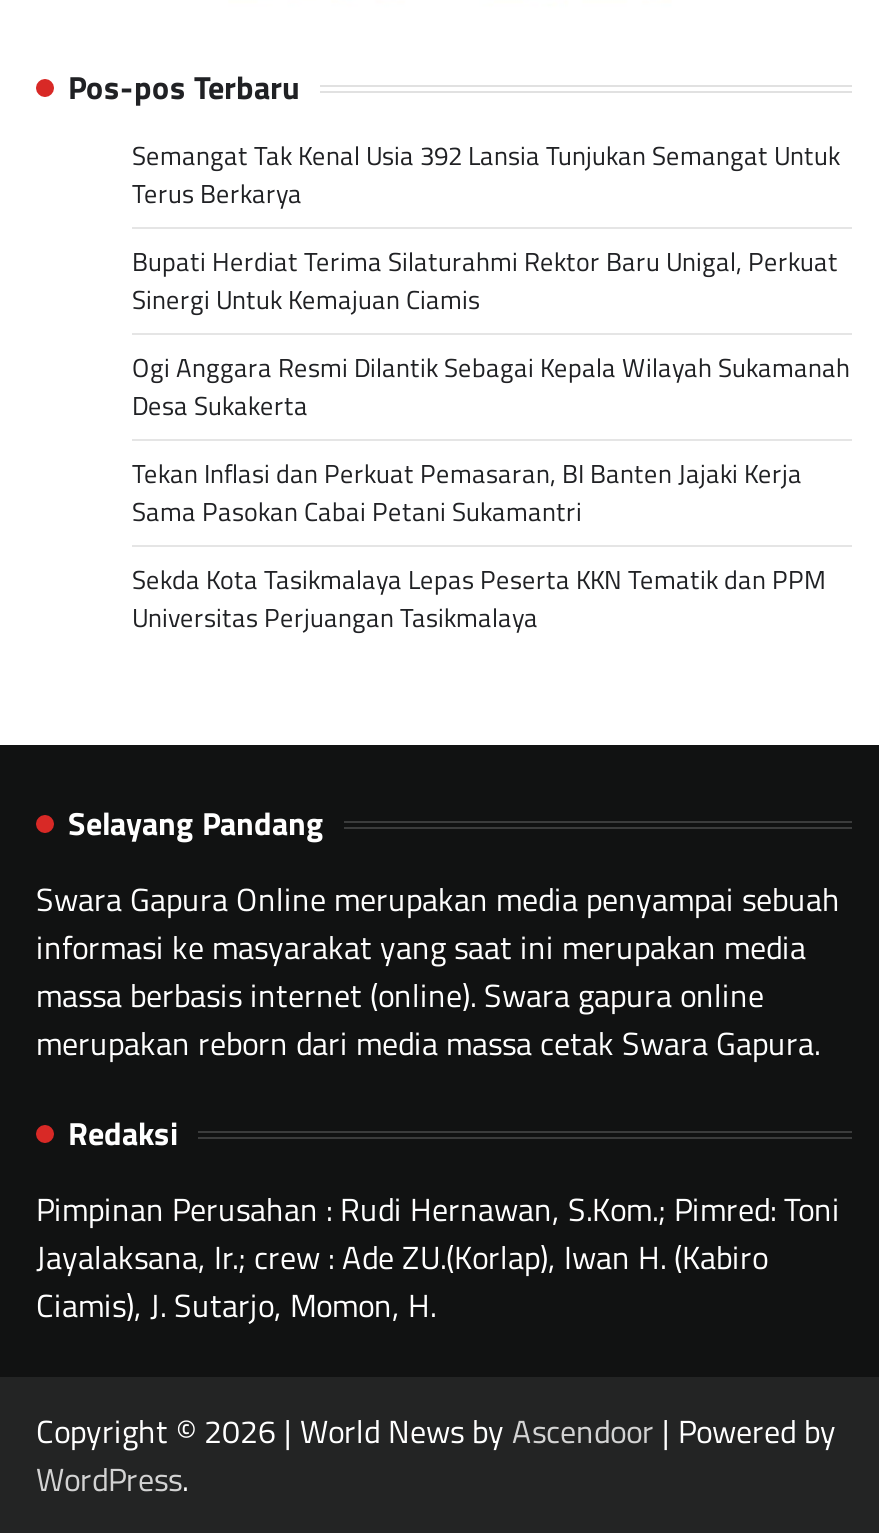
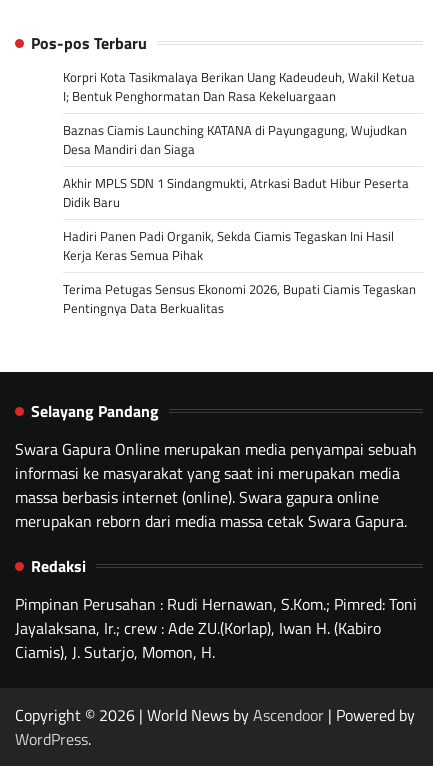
[132,136,840,214] Semangat Tak Kenal Usia 392 Lansia Tunjukan Semangat Untuk | Terus Berkarya -> [63,67,415,106] Korpri Kota Tasikmalaya Berikan Uang Kadeudeuh, Wakil Ketua | I; Bentuk Penghormatan Dan Rasa Kekeluargaan
[132,242,838,320] Bupati Herdiat Terima Silaturahmi Rektor Baru Unigal, Perkuat | Sinergi Untuk Kemajuan Ciamis -> [63,120,407,159] Baznas Ciamis Launching KATANA di Payungagung, Wujudkan | Desa Mandiri dan Siaga
[132,348,850,426] Ogi Anggara Resmi Dilantik Sebagai Kepala Wilayah Sukamanah | Desa Sukakerta -> [63,173,409,212] Akhir MPLS SDN 1 Sindangmukti, Atrkasi Badut Hibur Peserta | Didik Baru
[132,454,802,532] Tekan Inflasi dan Perkuat Pemasaran, BI Banten Jajaki Kerja | Sama Pasokan Cabai Petani Sukamantri -> [63,226,394,265] Hadiri Panen Padi Organik, Sekda Ciamis Tegaskan Ini Hasil | Kerja Keras Semua Pihak
[132,560,826,638] Sekda Kota Tasikmalaya Lepas Peserta KKN Tematik dan PPM | Universitas Perjuangan Tasikmalaya -> [63,279,416,318] Terima Petugas Sensus Ekonomi 2026, Bupati Ciamis Tegaskan | Pentingnya Data Berkualitas

